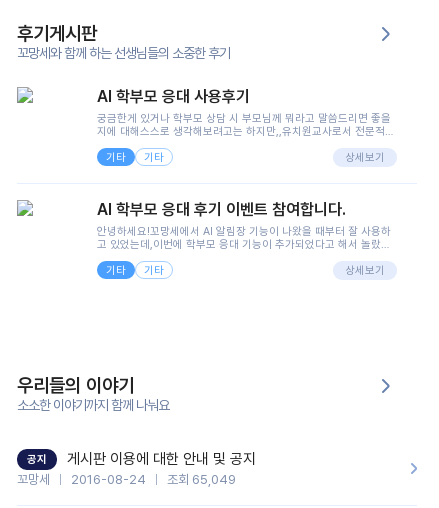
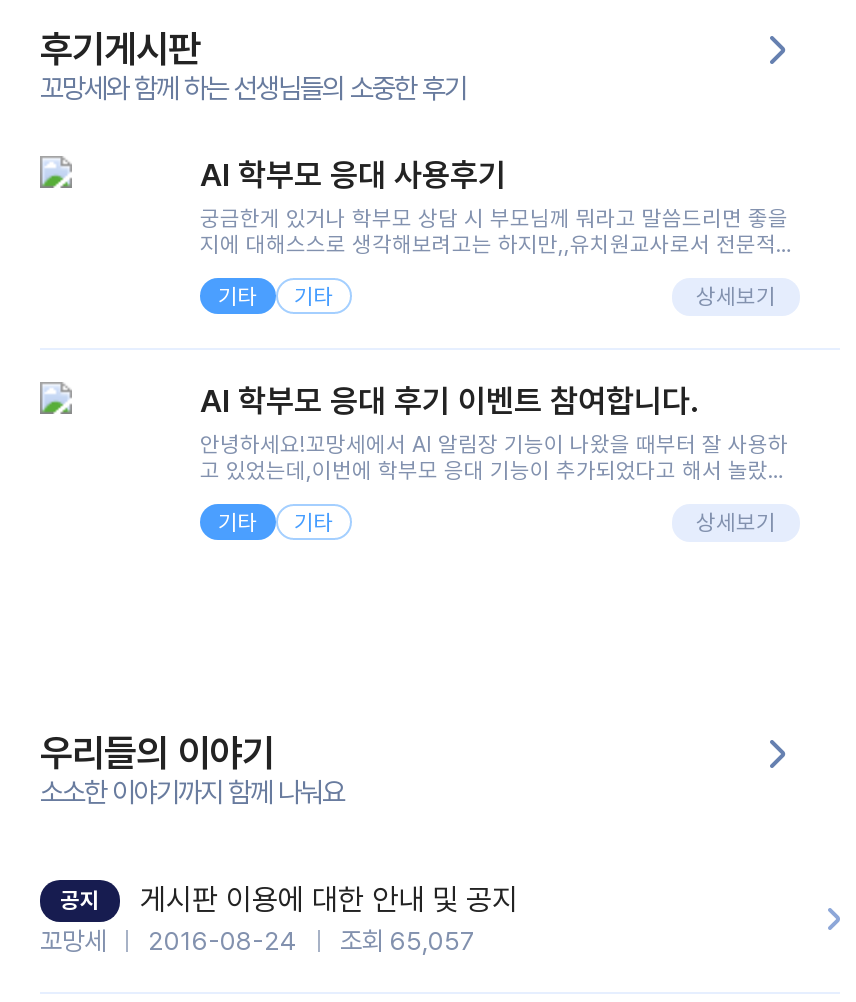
[17,472,236,487] 꼬망세 2016-08-24 조회 65,049 -> [40,926,476,956] 꼬망세 2016-08-24 조회 65,057

